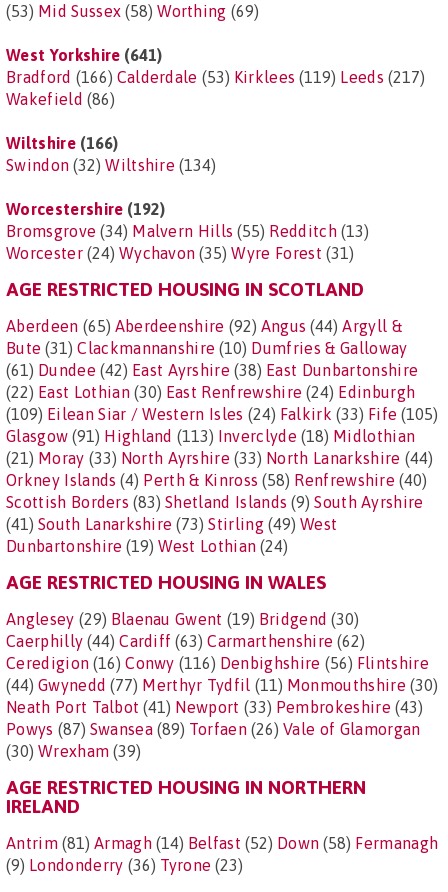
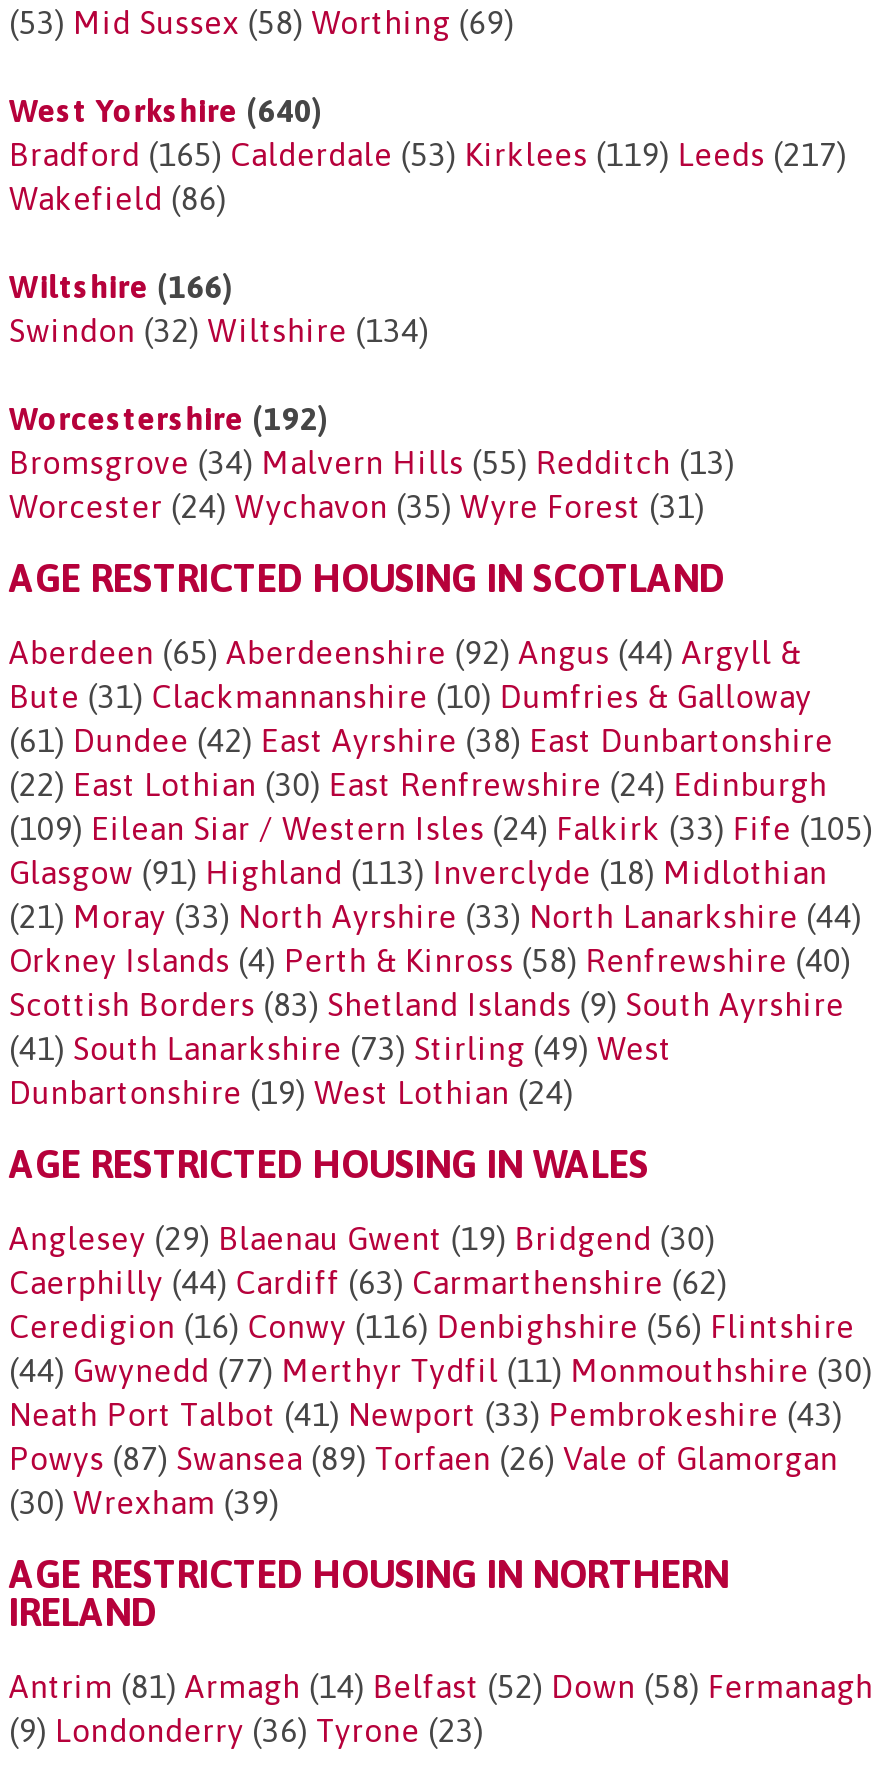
[6,46,162,64] West Yorkshire (641) -> [9,92,322,128] West Yorkshire (640)
[6,68,425,86] Bradford (166) Calderdale (53) Kirklees (119) Leeds (217) -> [9,136,847,172] Bradford (165) Calderdale (53) Kirklees (119) Leeds (217)

